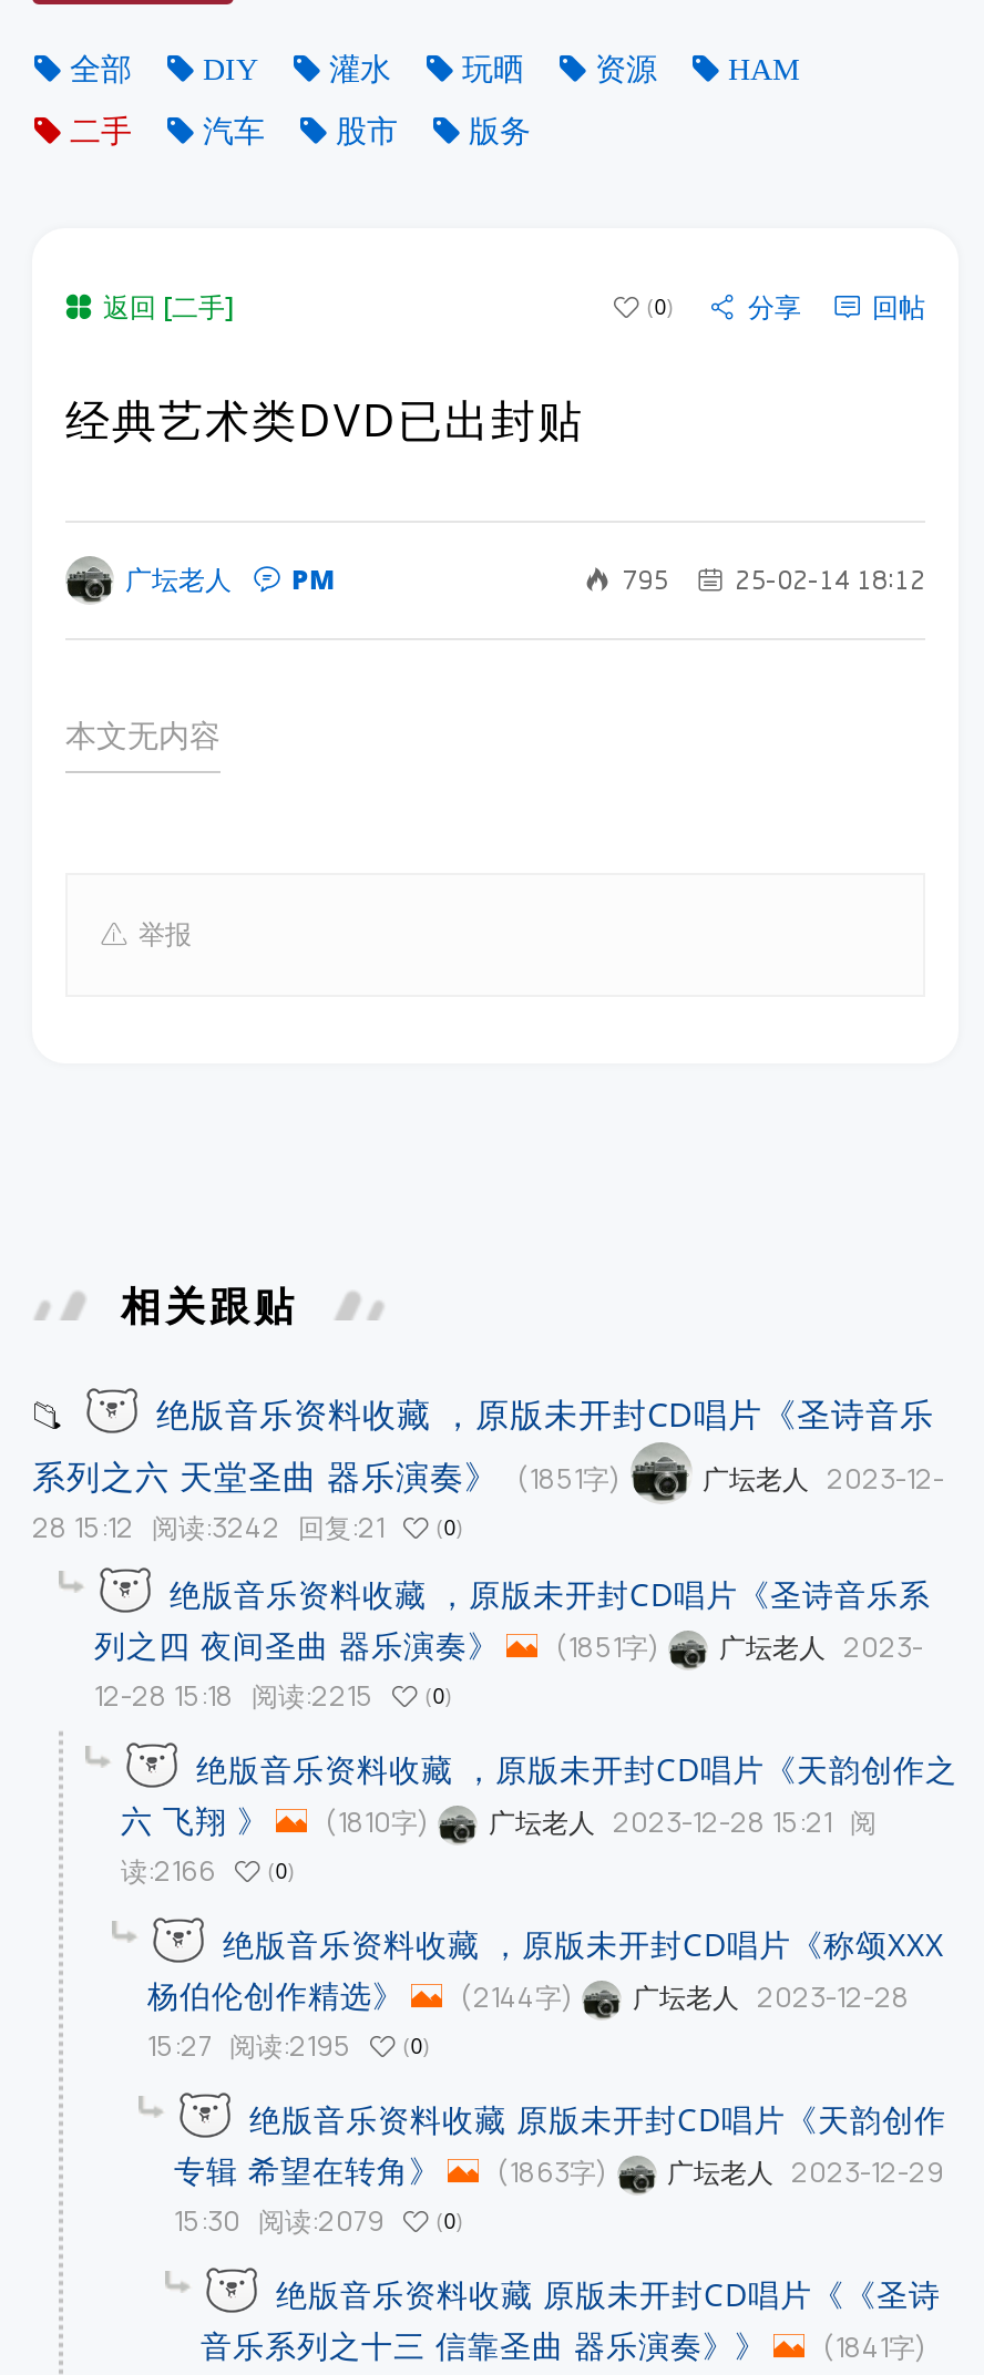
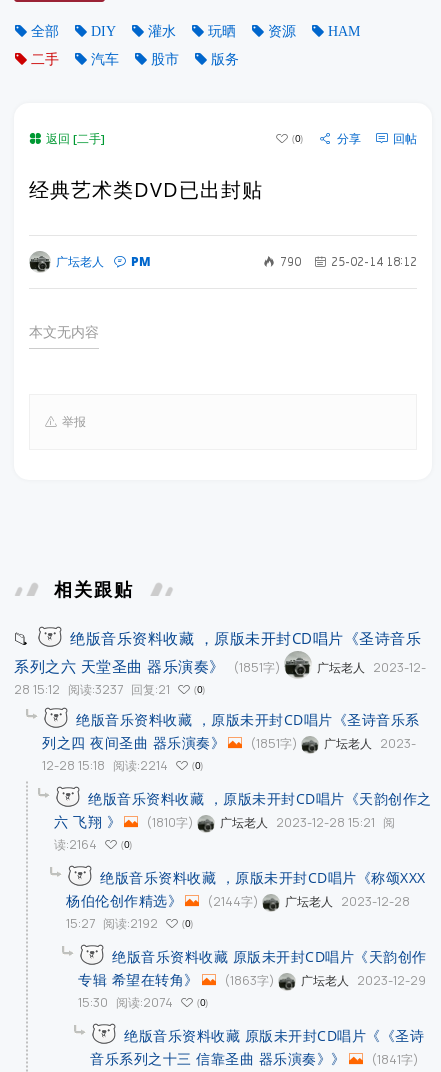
[622,563,925,596] 795 25-02-14 18:12 -> [280,254,417,269] 790 25-02-14 18:12
[32,1509,456,1546] 28 15:12 阅读:3242 回复:21 0 -> [14,681,202,698] 28 15:12 阅读:3237 回复:21 0
[94,1677,445,1715] 12-28 15:18 阅读:2215 0 -> [42,757,200,774] 12-28 15:18 阅读:2214 0
[121,1852,288,1890] 读:2166 0 -> [54,836,129,853] 读:2164 0
[147,2027,423,2065] 15:27 阅读:2195 0 -> [66,915,190,932] 15:27 阅读:2192 0
[174,2202,456,2240] 15:30 阅读:2079 0 -> [78,994,205,1011] 15:30 阅读:2074 0

